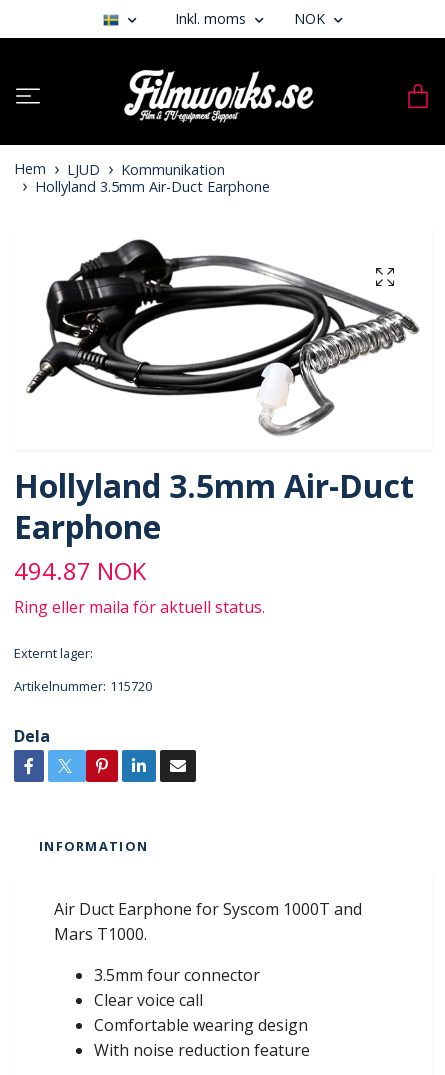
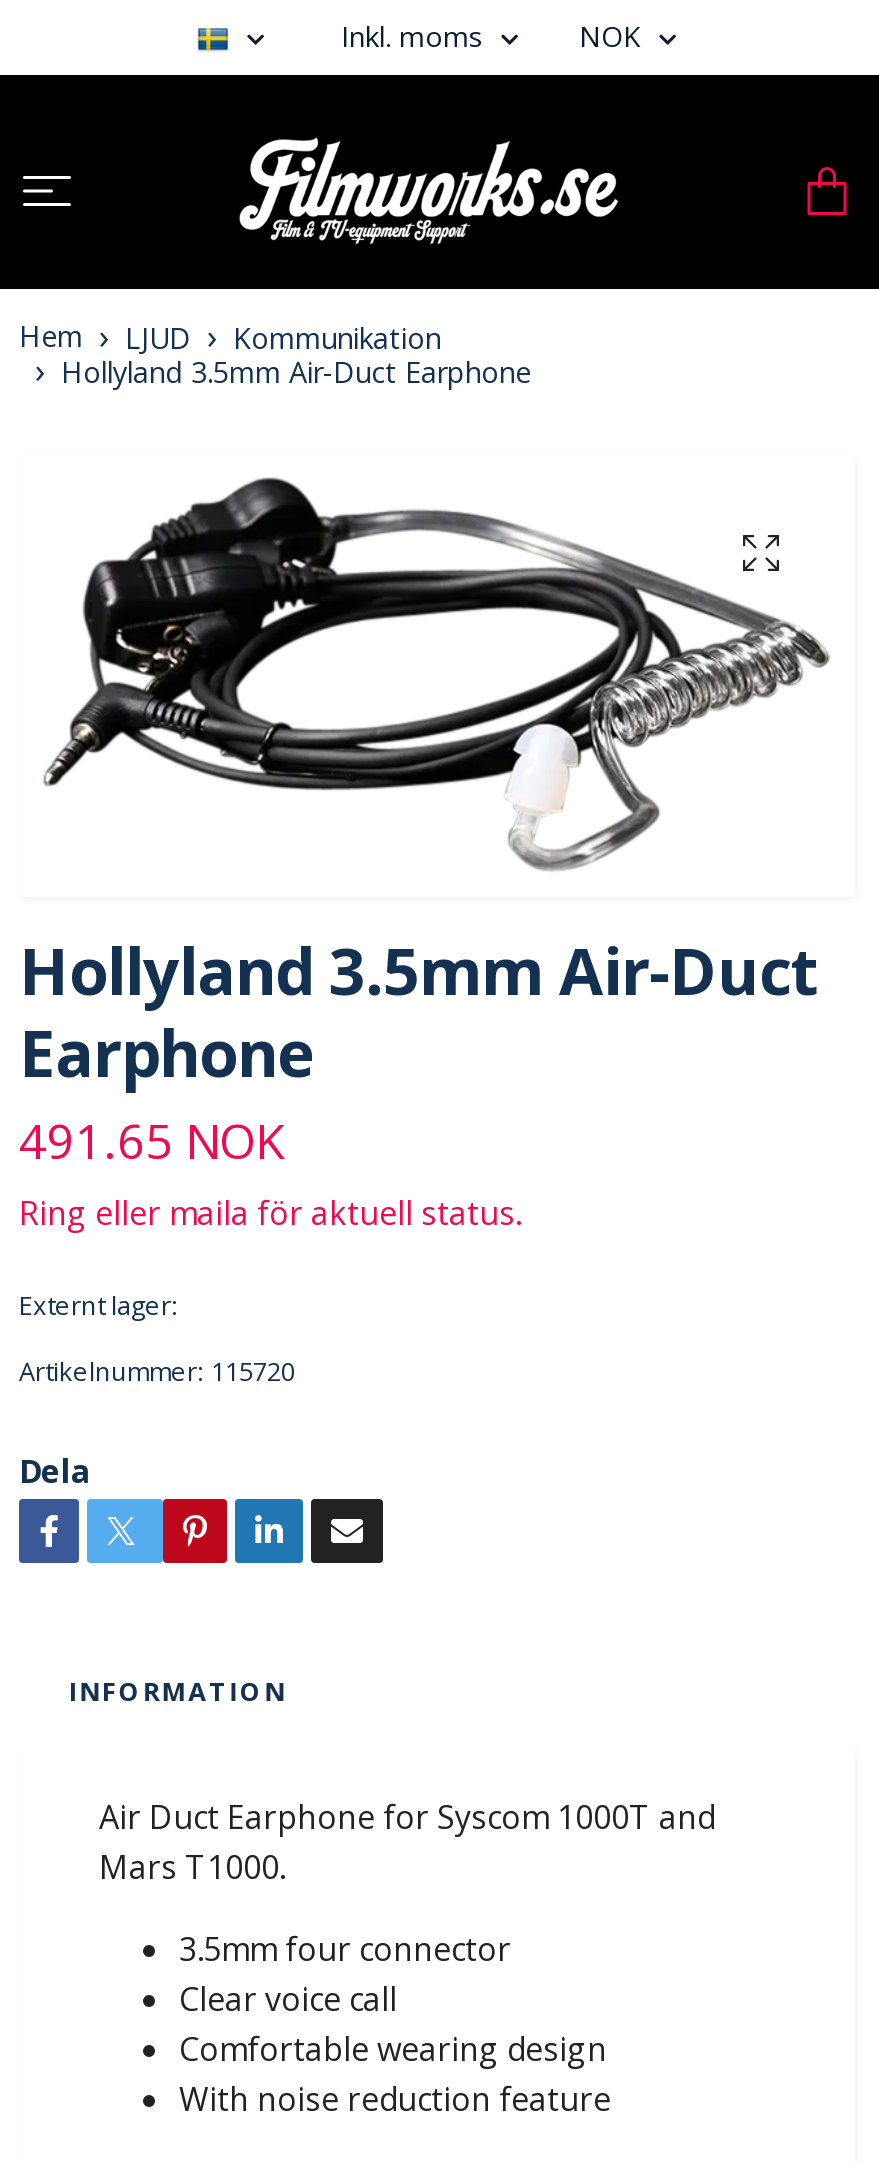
[14,554,146,587] 494.87 NOK -> [19,1108,283,1174] 491.65 NOK

